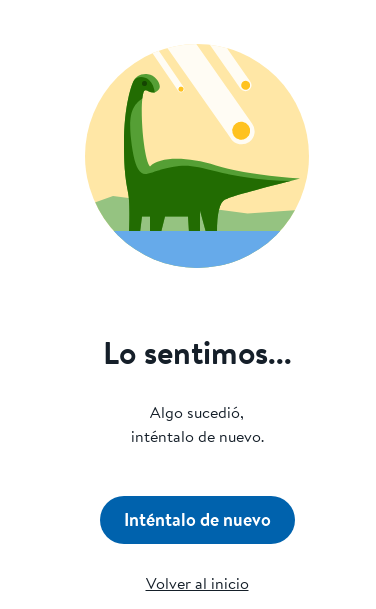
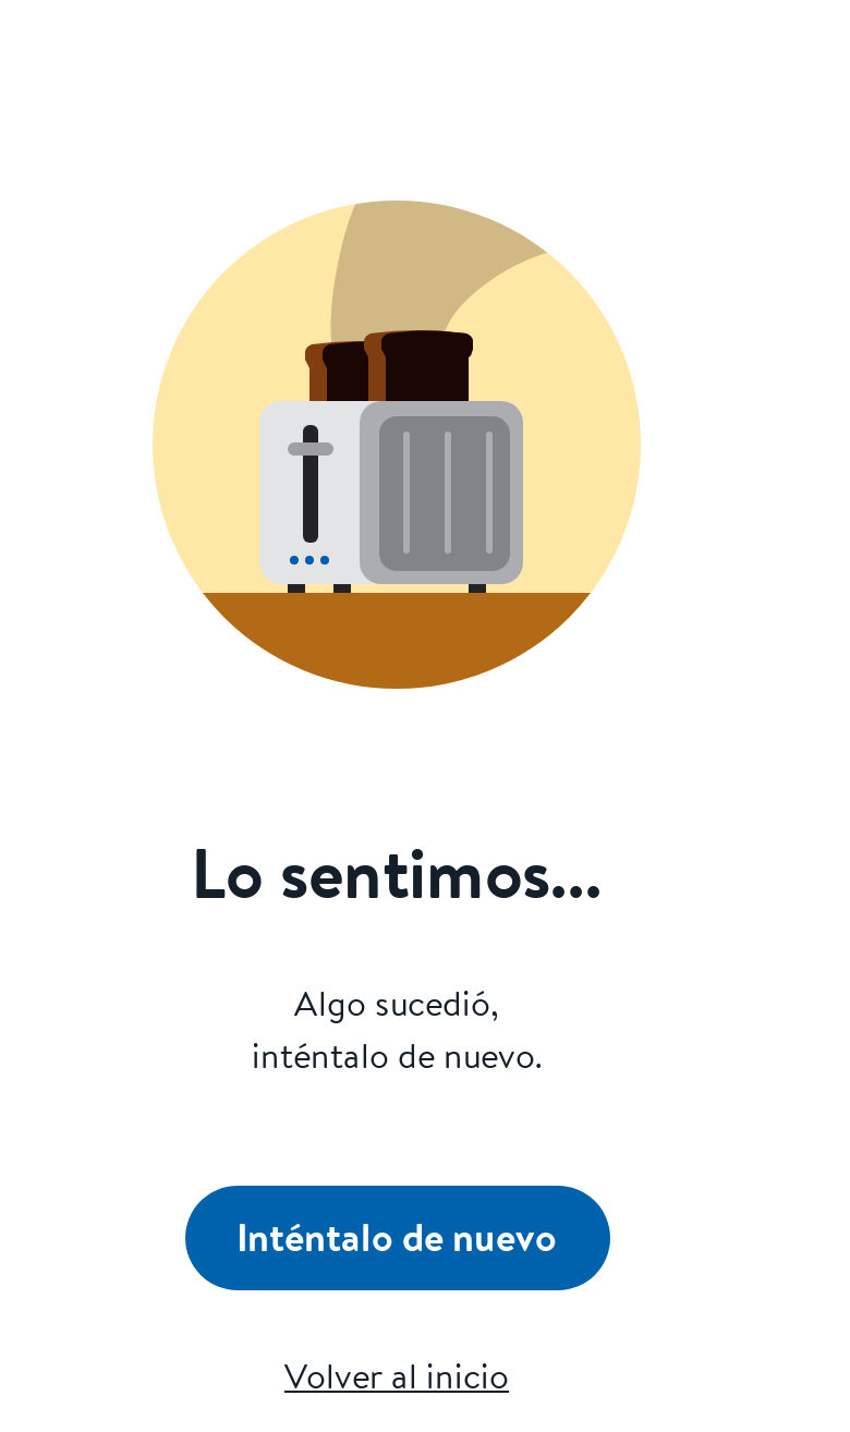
[95,45,299,269] [image] -> [177,201,612,691] [image]

